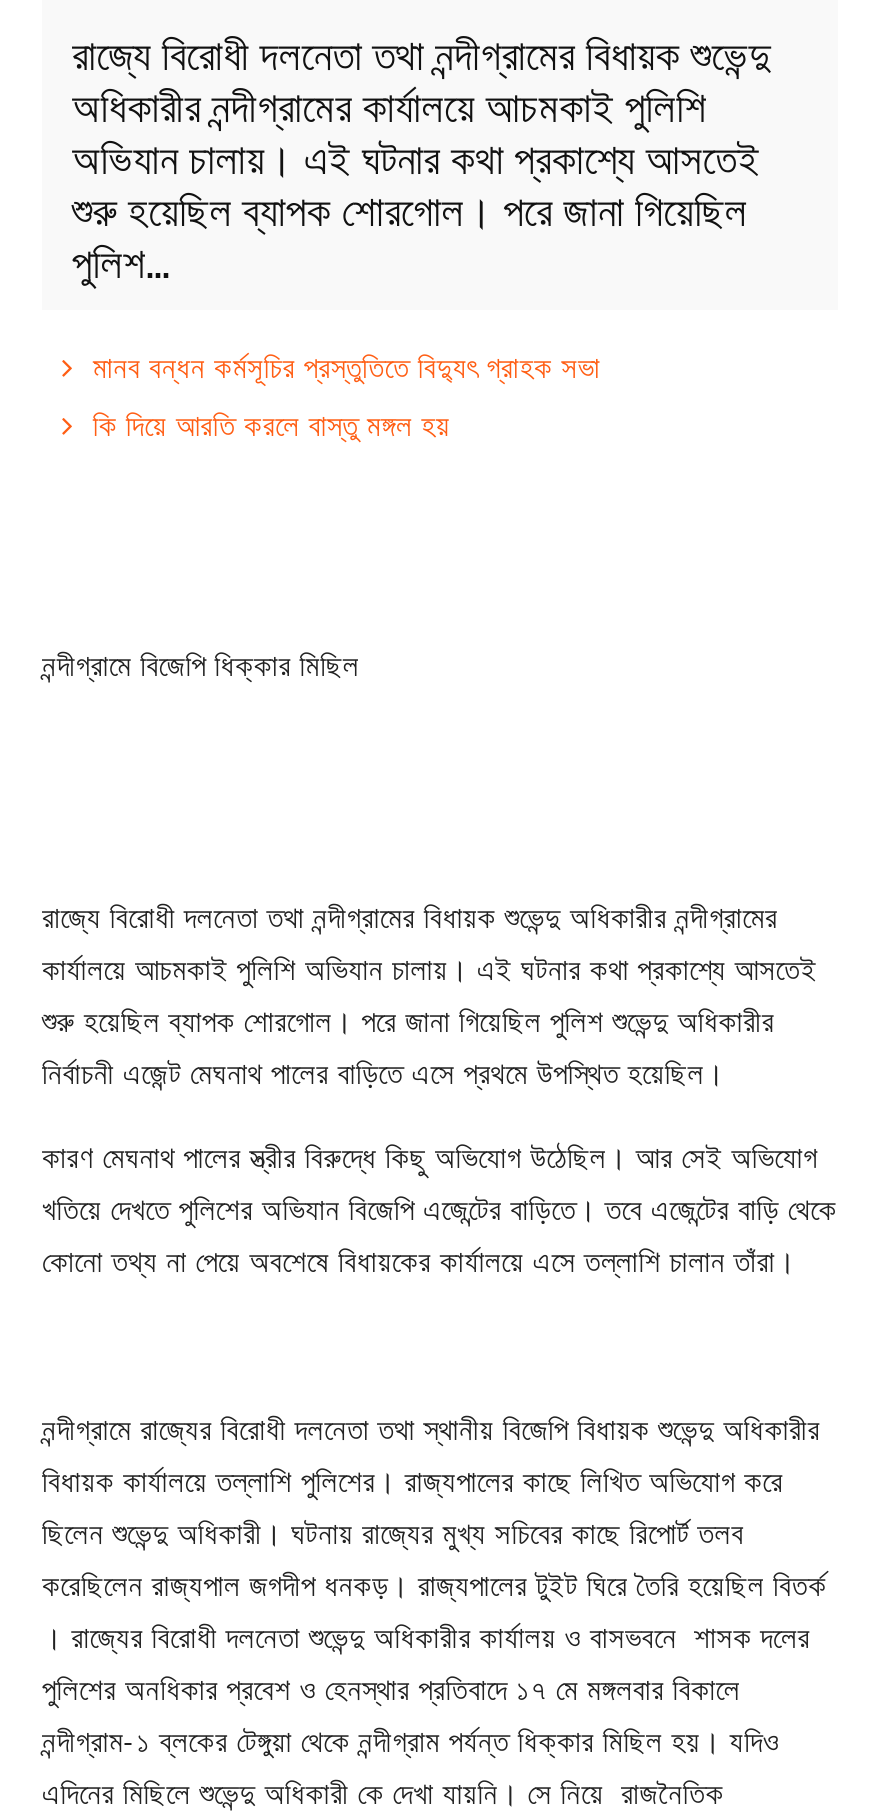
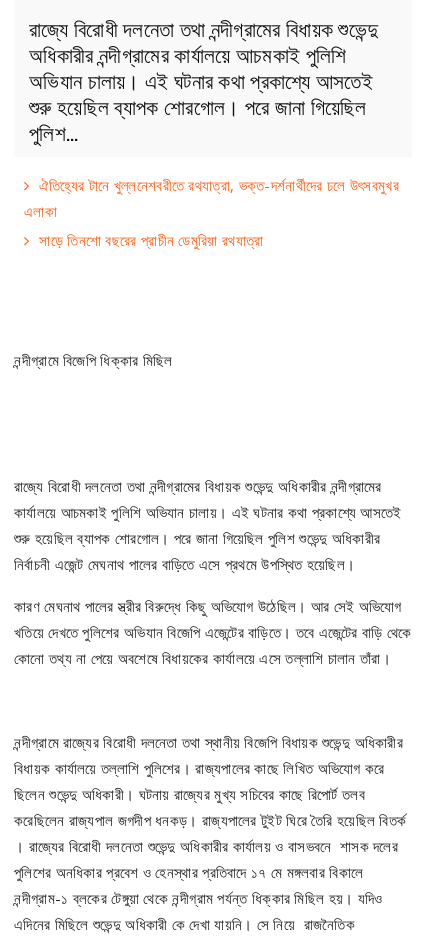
[93,346,600,444] মানব বন্ধন কর্মসূচির প্রস্তুতিতে বিদ্যুৎ গ্রাহক সভা | কি দিয়ে আরতি করলে বাস্তু মঙ্গল হয় -> [24,175,399,250] ঐতিহ্যের টানে খুল্লনেশবরীতে রথযাত্রা, ভক্ত-দর্শনার্থীদের ঢলে উৎসবমুখর | এলাকা | সাড়ে তিনশো বছরের প্রাচীন ডেমুরিয়া রথযাত্রা

